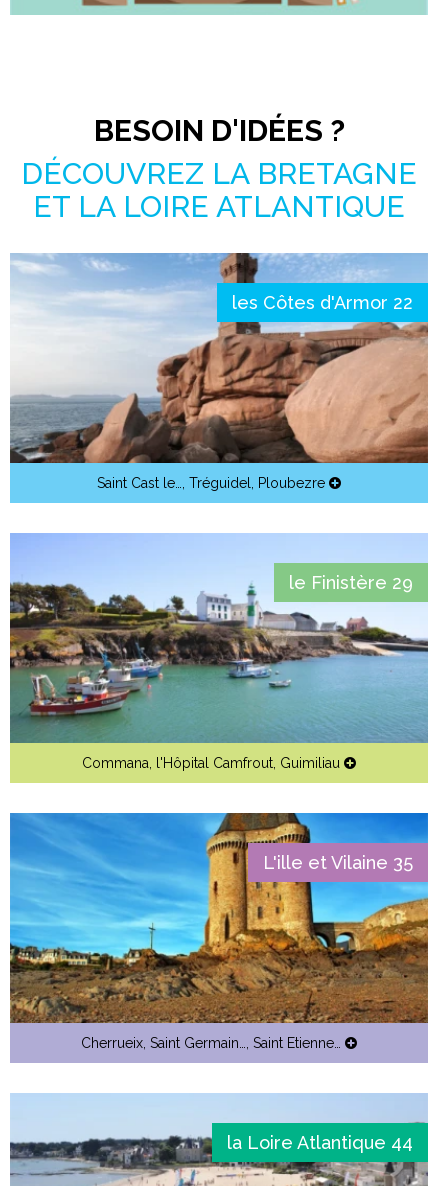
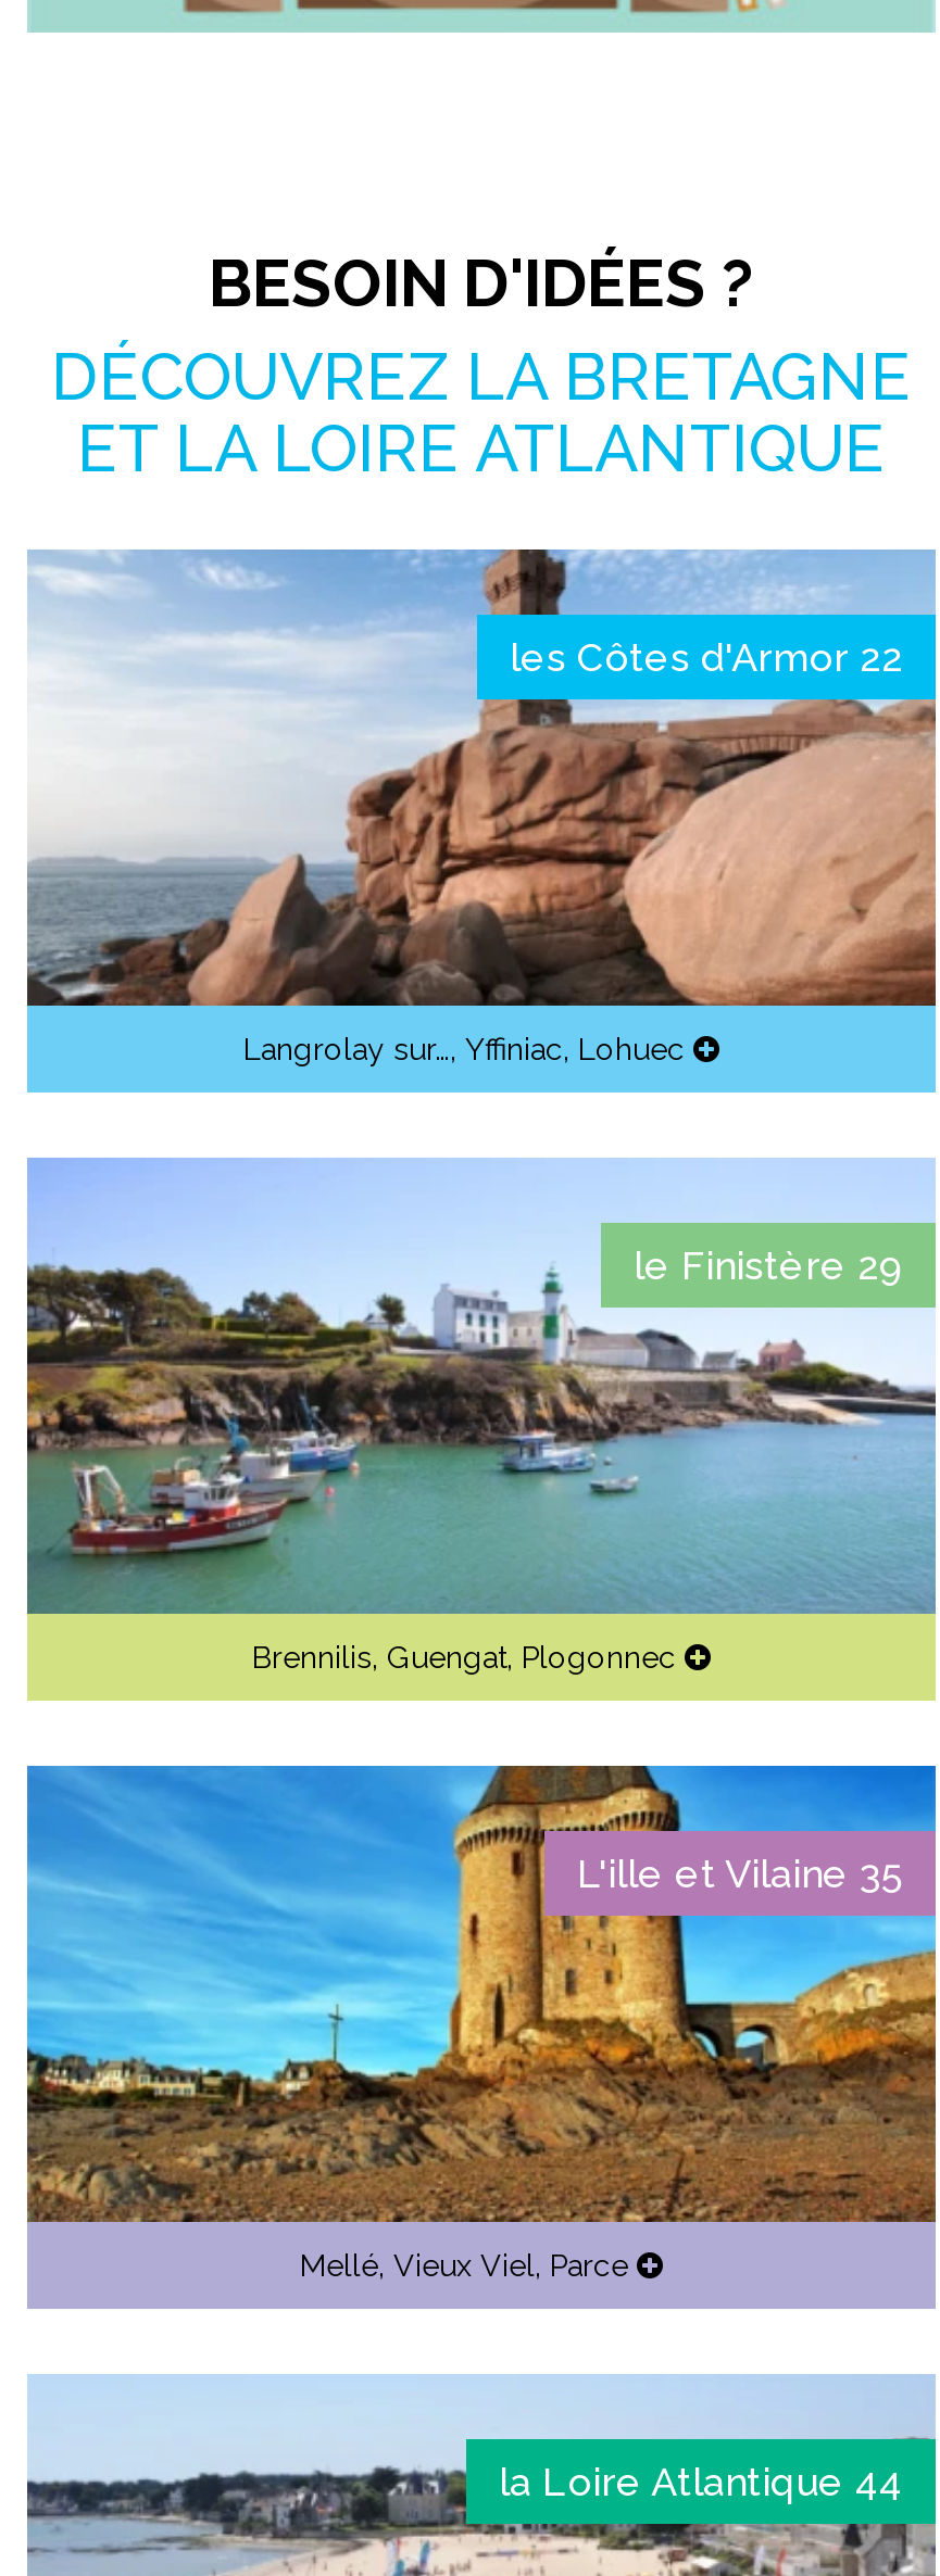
[97,475,325,491] Saint Cast le…, Tréguidel, Ploubezre -> [243,1032,685,1067] Langrolay sur…, Yffiniac, Lohuec
[82,755,340,771] Commana, l'Hôpital Camfrout, Guimiliau -> [252,1641,676,1675] Brennilis, Guengat, Plogonnec
[81,1035,341,1051] Cherrueix, Saint Germain…, Saint Etienne… -> [300,2249,628,2283] Mellé, Vieux Viel, Parce

